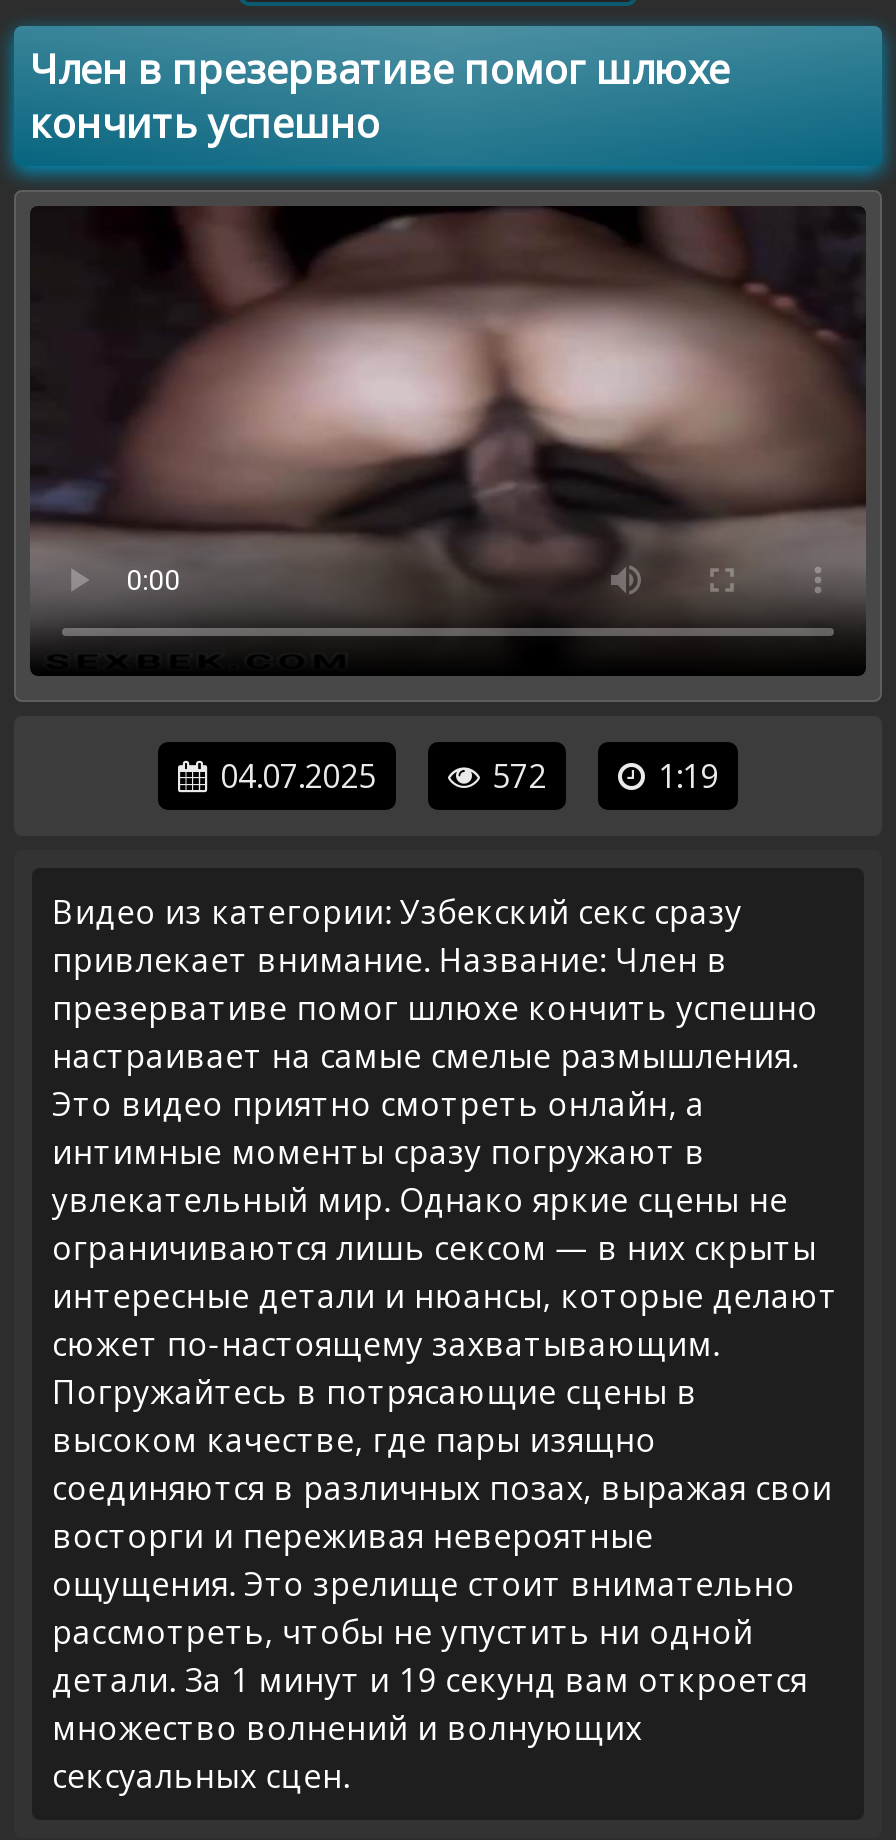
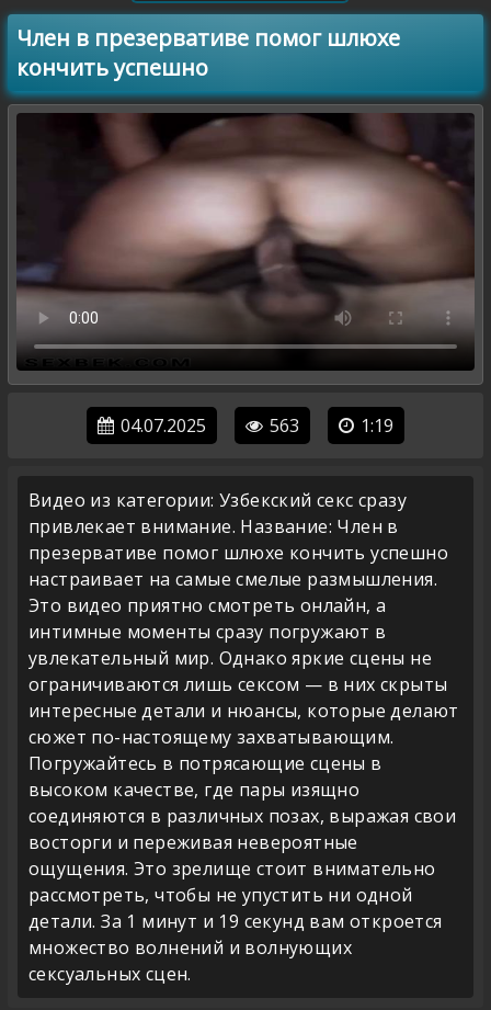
[484,754,546,798] 572 -> [265,414,299,438] 563

